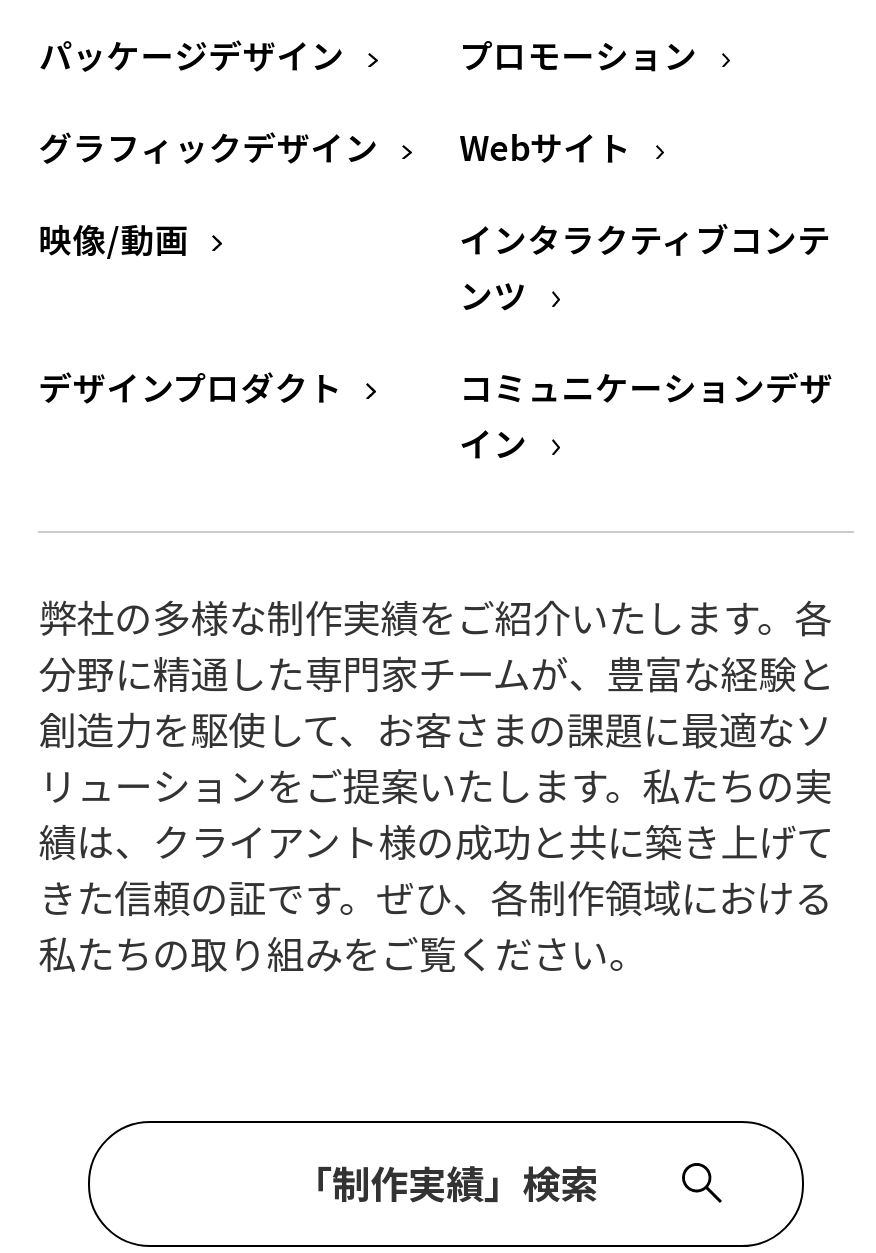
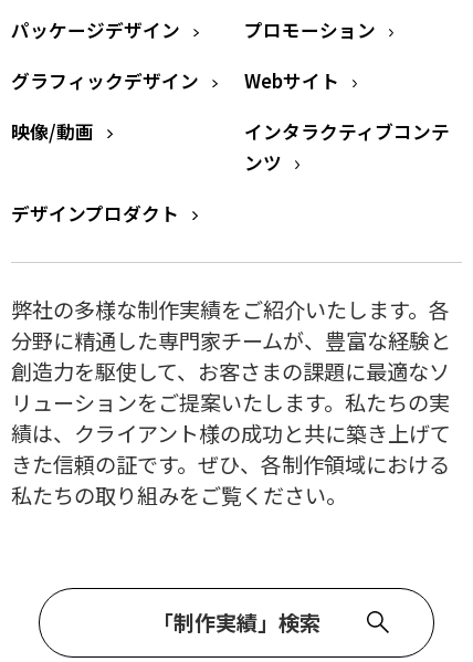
[459,362,833,466] コミュニケーションデザ | イン -> none

